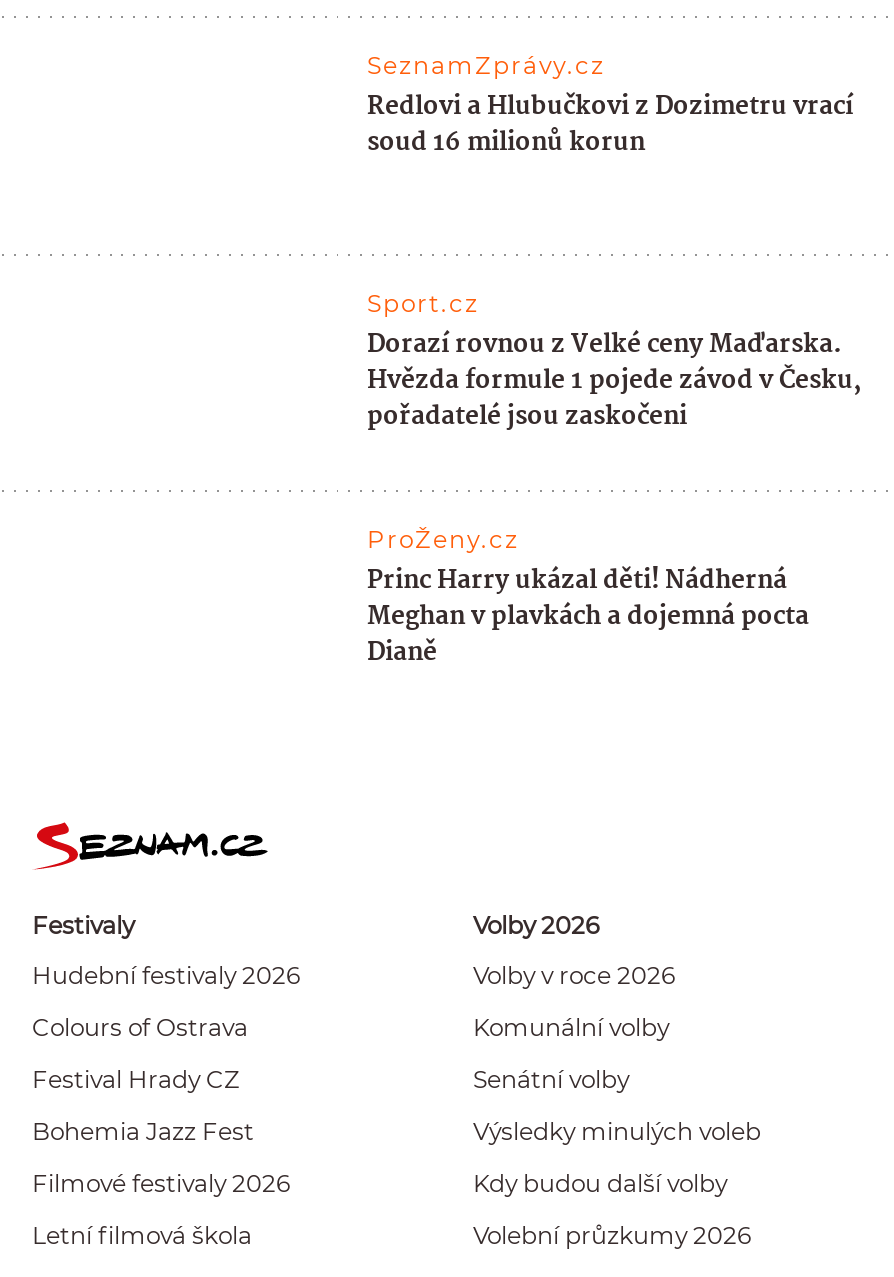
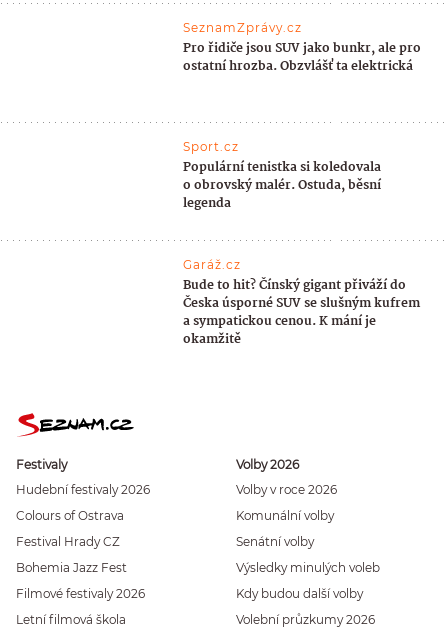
[367,87,853,165] Redlovi a Hlubučkovi z Dozimetru vrací | soud 16 milionů korun -> [183,38,421,77] Pro řidiče jsou SUV jako bunkr, ale pro | ostatní hrozba. Obzvlášť ta elektrická
[367,323,861,437] Dorazí rovnou z Velké ceny Maďarska. | Hvězda formule 1 pojede závod v Česku, | pořadatelé jsou zaskočeni -> [183,157,381,214] Populární tenistka si koledovala | o obrovský malér. Ostuda, běsní | legenda
[367,524,809,674] ProŽeny.cz | Princ Harry ukázal děti! Nádherná | Meghan v plavkách a dojemná pocta | Dianě -> [183,257,420,350] Garáž.cz | Bude to hit? Čínský gigant přiváží do | Česka úsporné SUV se slušným kufrem | a sympatickou cenou. K mání je | okamžitě

